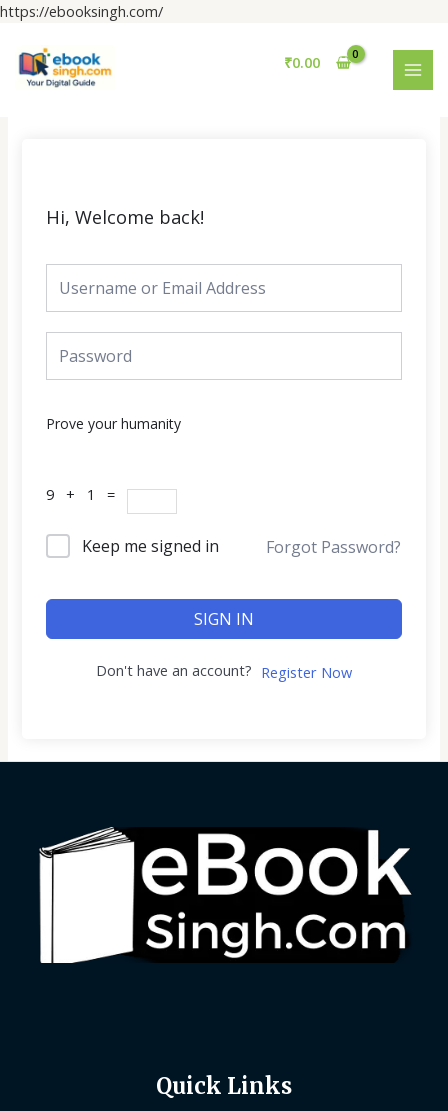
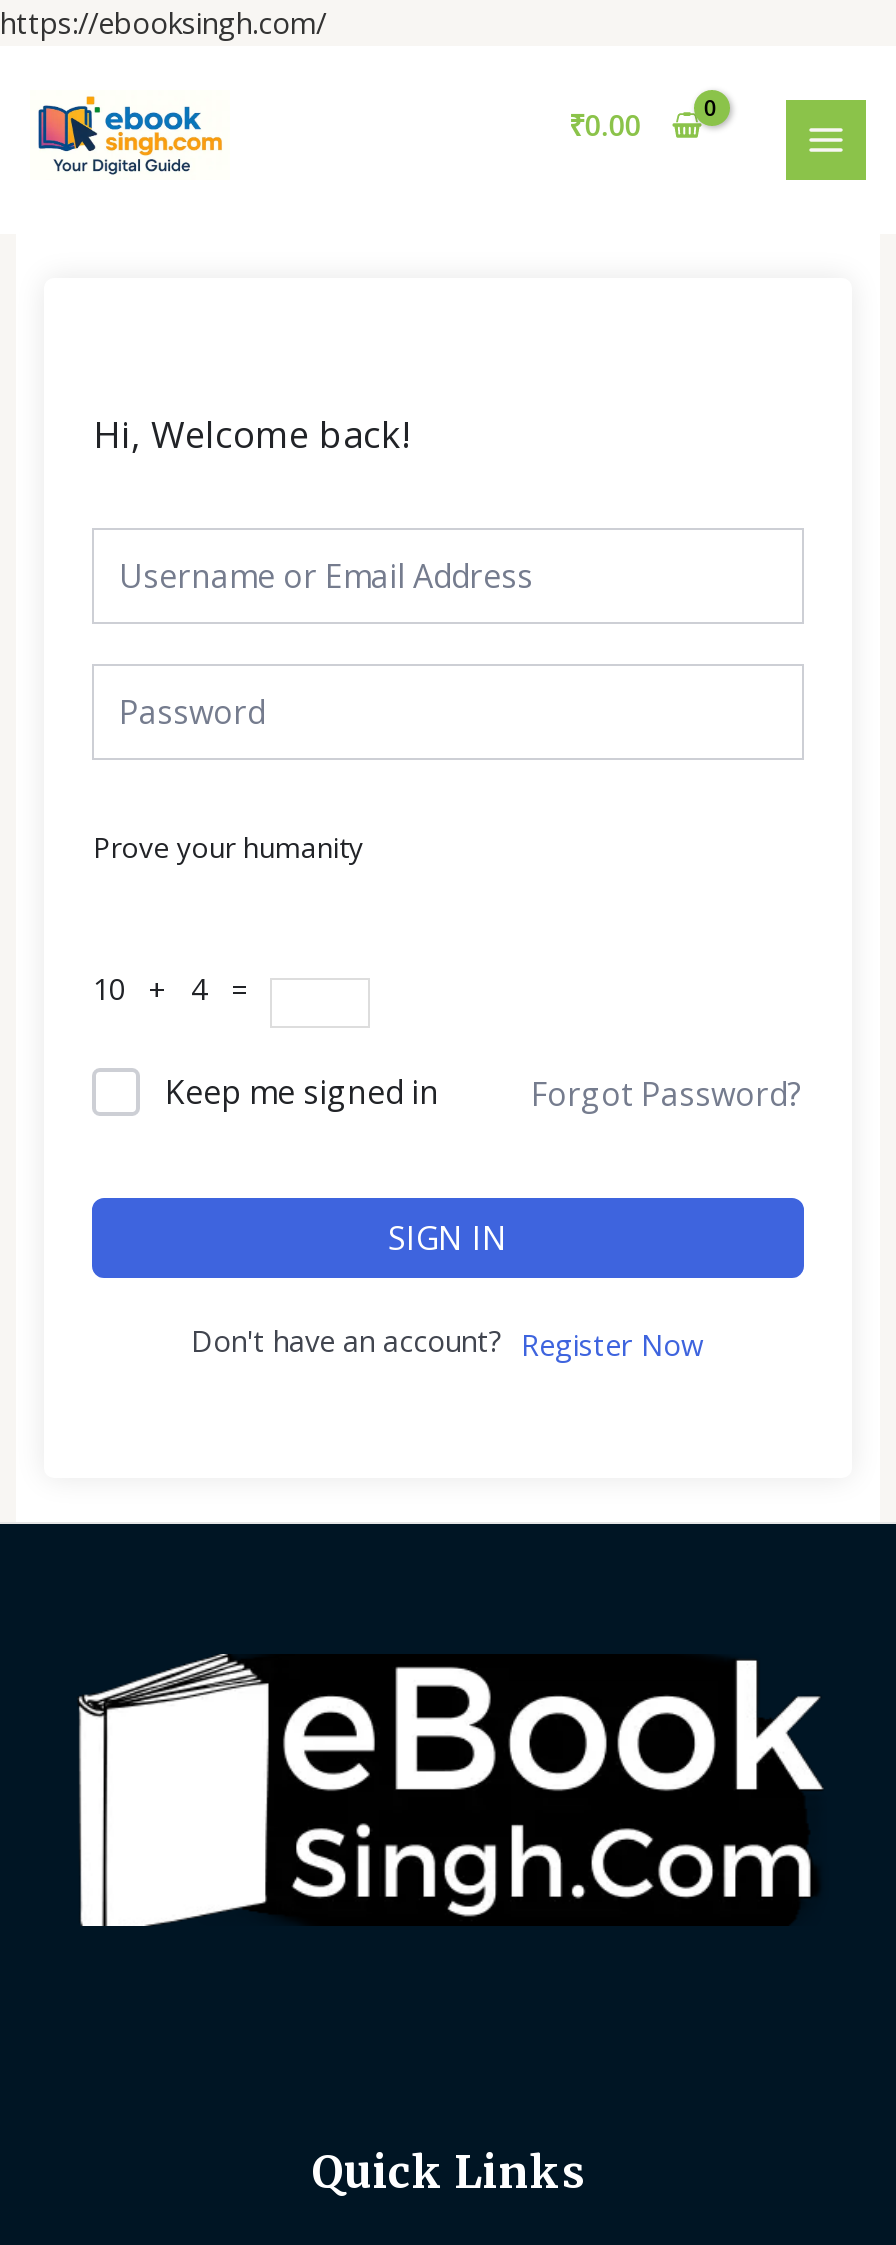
[46,484,127,504] 9 + 1 = -> [93,968,271,1008] 10 + 4 =

